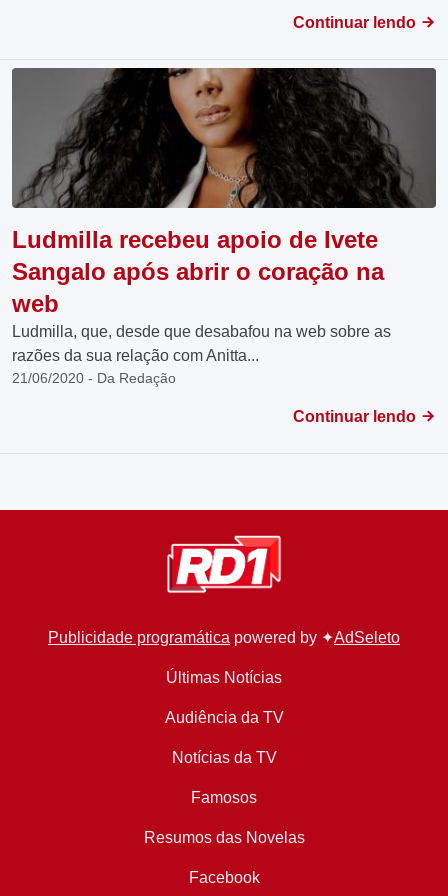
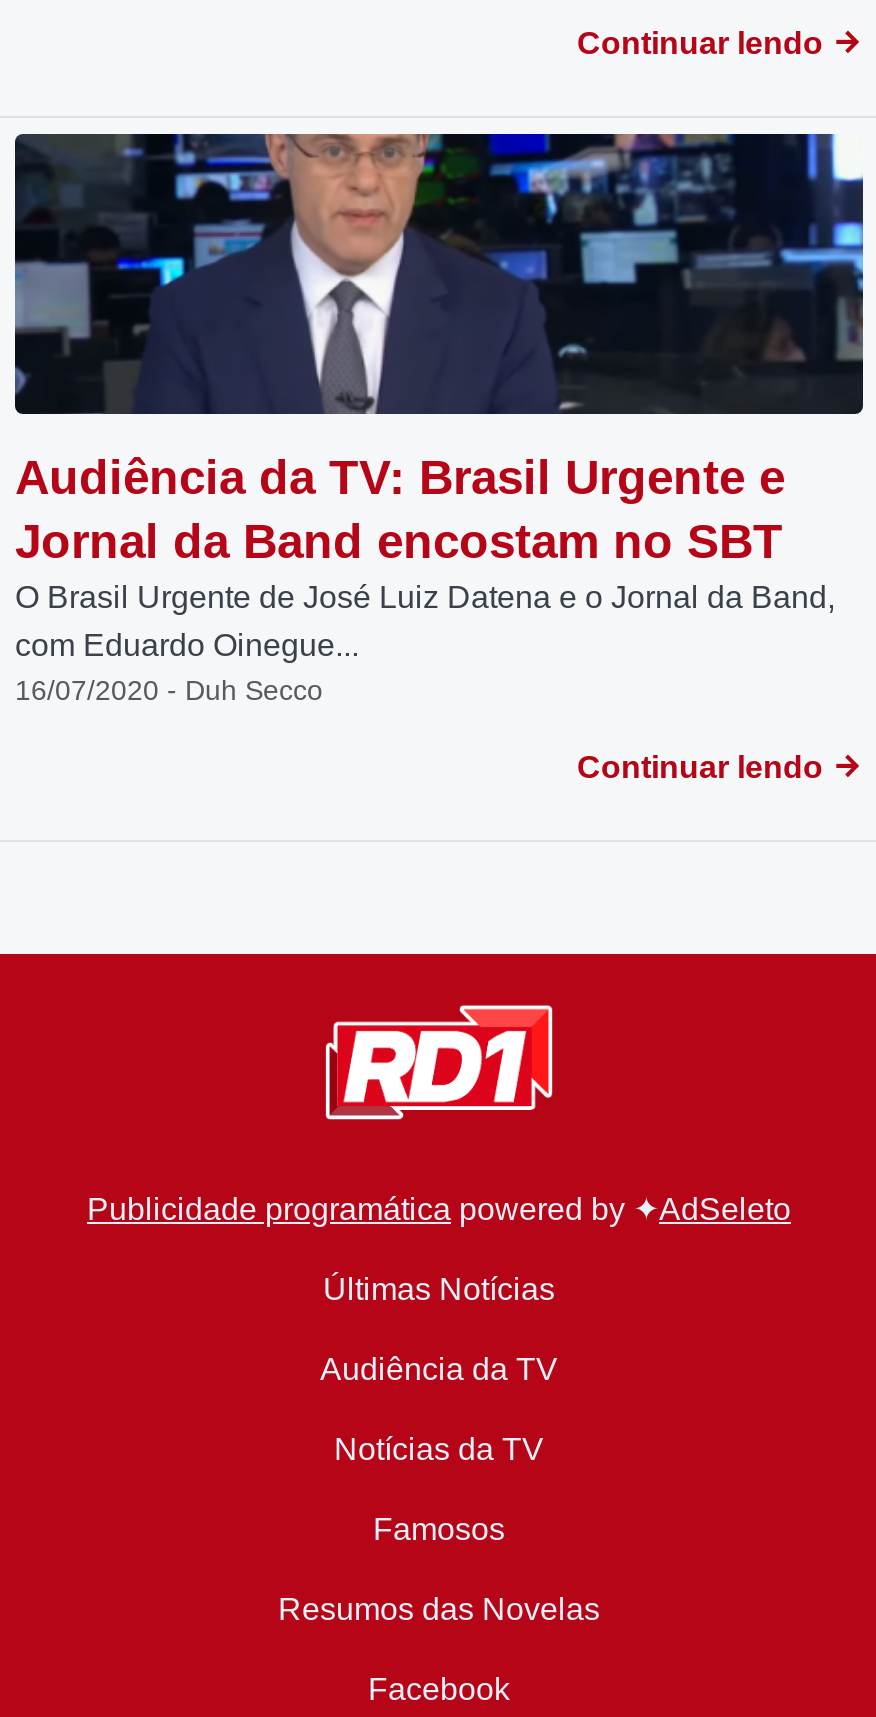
[12,67,437,386] [image] | Ludmilla recebeu apoio de Ivete | Sangalo após abrir o coração na | web | Ludmilla, que, desde que desabafou na web sobre as | razões da sua relação com Anitta... | 21/06/2020 - Da Redação -> [13,132,865,706] [image] | Audiência da TV: Brasil Urgente e | Jornal da Band encostam no SBT | O Brasil Urgente de José Luiz Datena e o Jornal da Band, | com Eduardo Oinegue... | 16/07/2020 - Duh Secco

